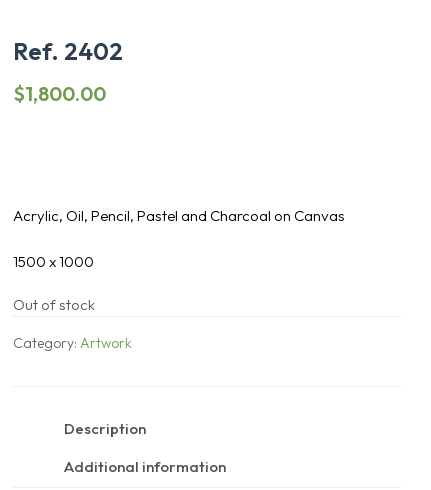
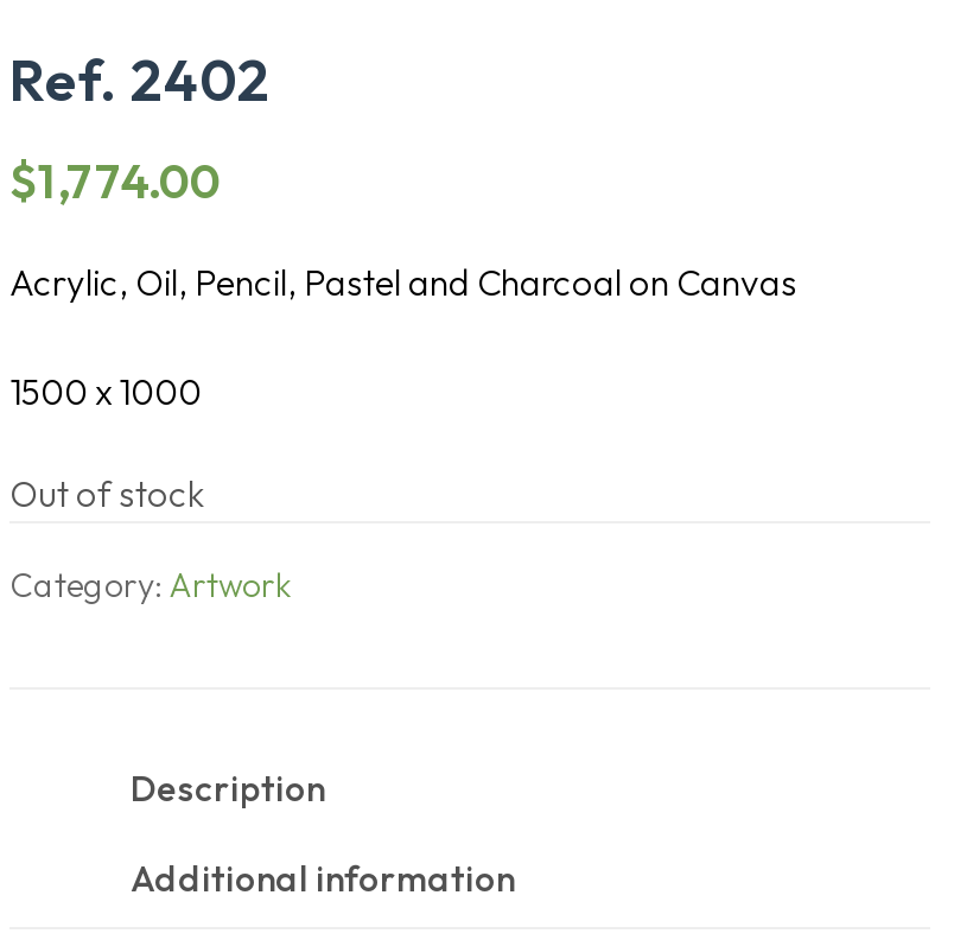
[13,81,106,106] $1,800.00 -> [9,151,221,210] $1,774.00

